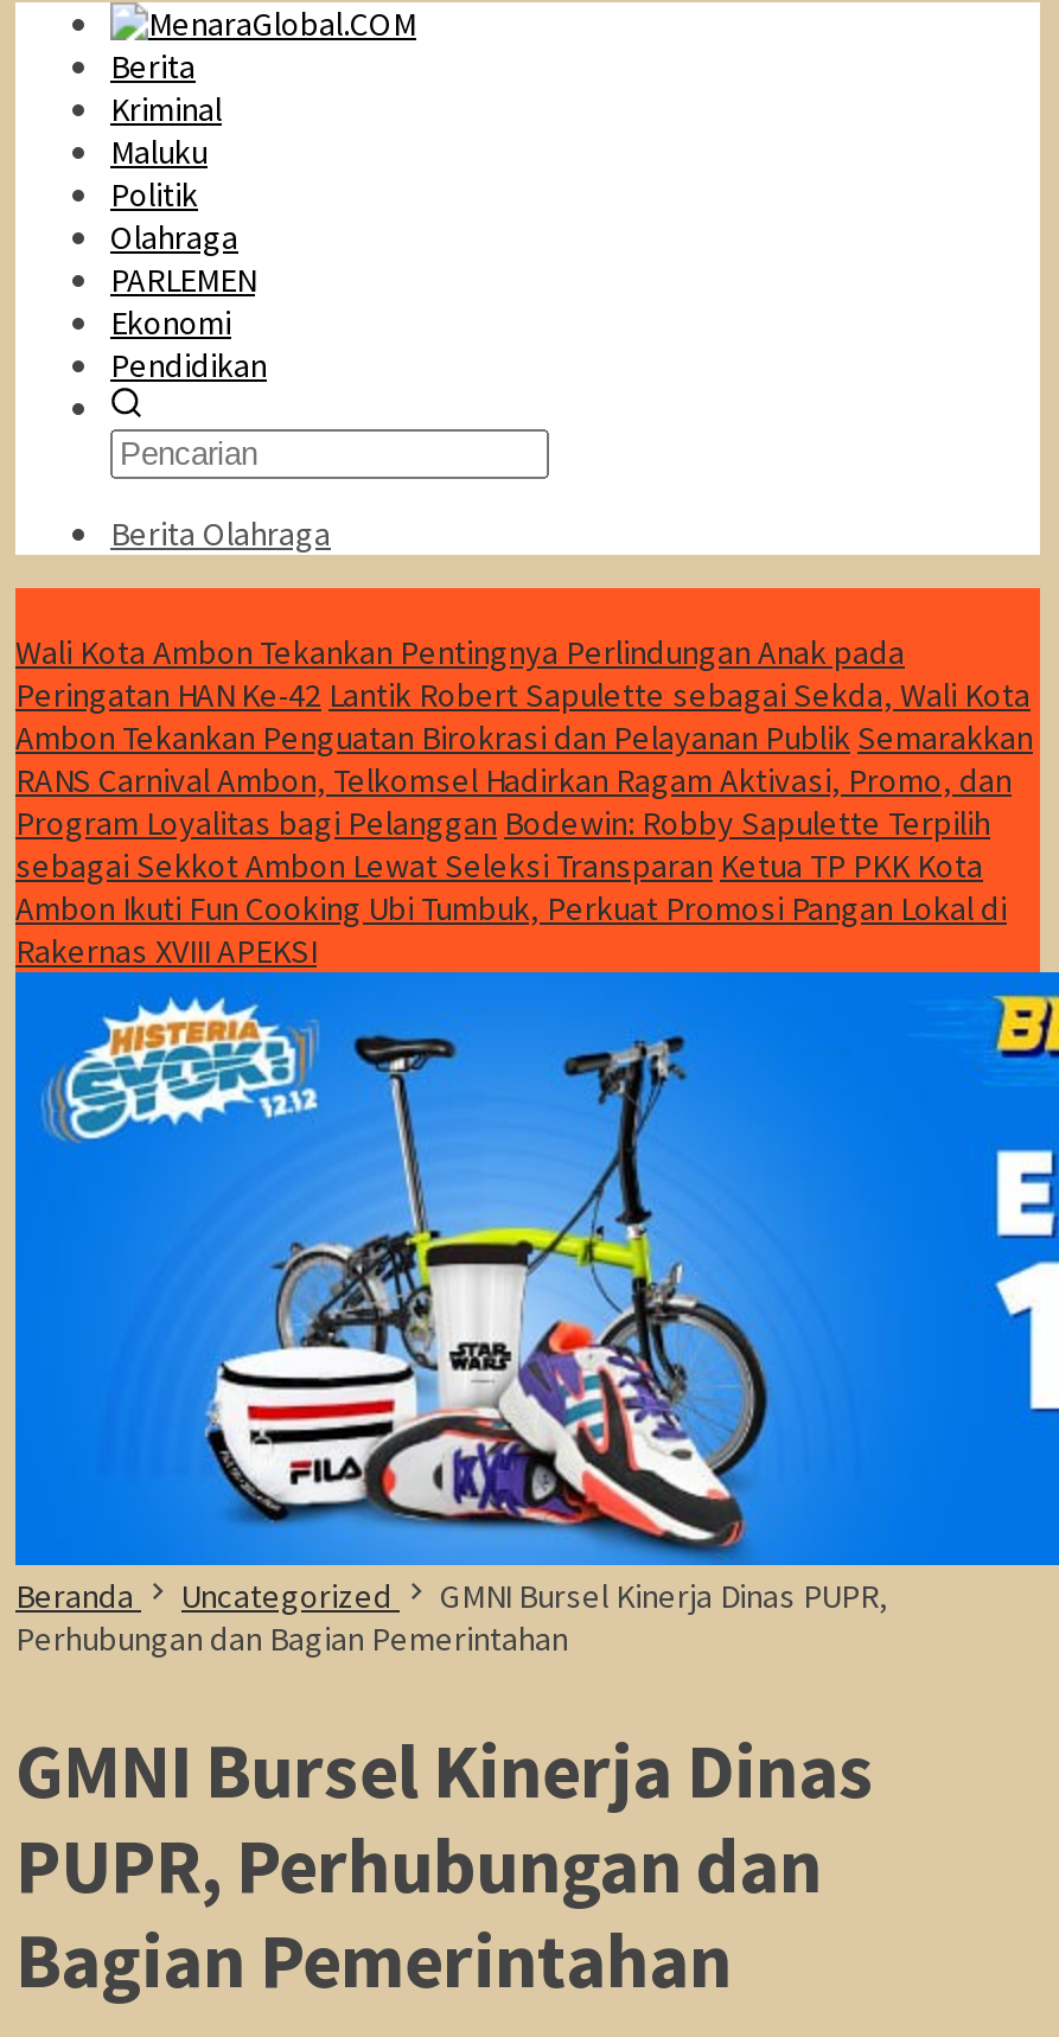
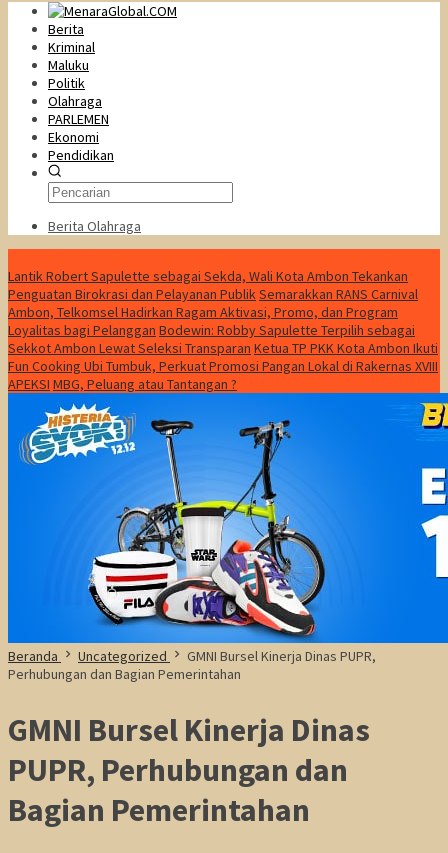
[15,631,1033,972] Wali Kota Ambon Tekankan Pentingnya Perlindungan Anak pada | Peringatan HAN Ke-42 Lantik Robert Sapulette sebagai Sekda, Wali Kota | Ambon Tekankan Penguatan Birokrasi dan Pelayanan Publik Semarakkan | RANS Carnival Ambon, Telkomsel Hadirkan Ragam Aktivasi, Promo, dan | Program Loyalitas bagi Pelanggan Bodewin: Robby Sapulette Terpilih | sebagai Sekkot Ambon Lewat Seleksi Transparan Ketua TP PKK Kota | Ambon Ikuti Fun Cooking Ubi Tumbuk, Perkuat Promosi Pangan Lokal di | Rakernas XVIII APEKSI -> [8,267,438,393] Lantik Robert Sapulette sebagai Sekda, Wali Kota Ambon Tekankan | Penguatan Birokrasi dan Pelayanan Publik Semarakkan RANS Carnival | Ambon, Telkomsel Hadirkan Ragam Aktivasi, Promo, dan Program | Loyalitas bagi Pelanggan Bodewin: Robby Sapulette Terpilih sebagai | Sekkot Ambon Lewat Seleksi Transparan Ketua TP PKK Kota Ambon Ikuti | Fun Cooking Ubi Tumbuk, Perkuat Promosi Pangan Lokal di Rakernas XVIII | APEKSI MBG, Peluang atau Tantangan ?

